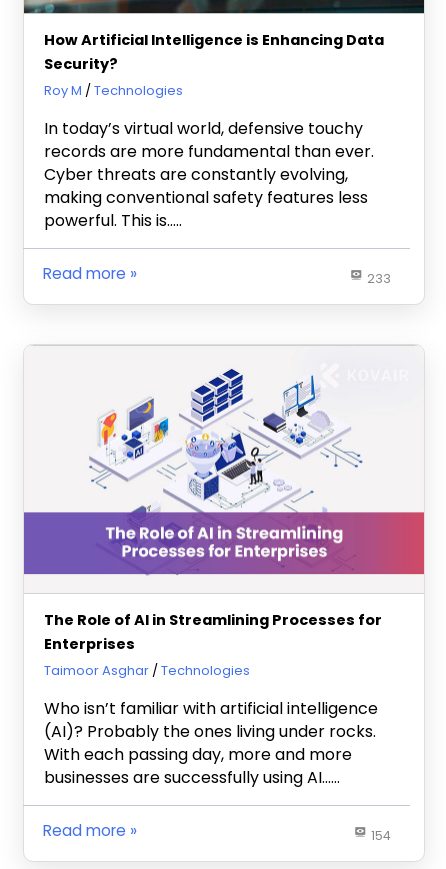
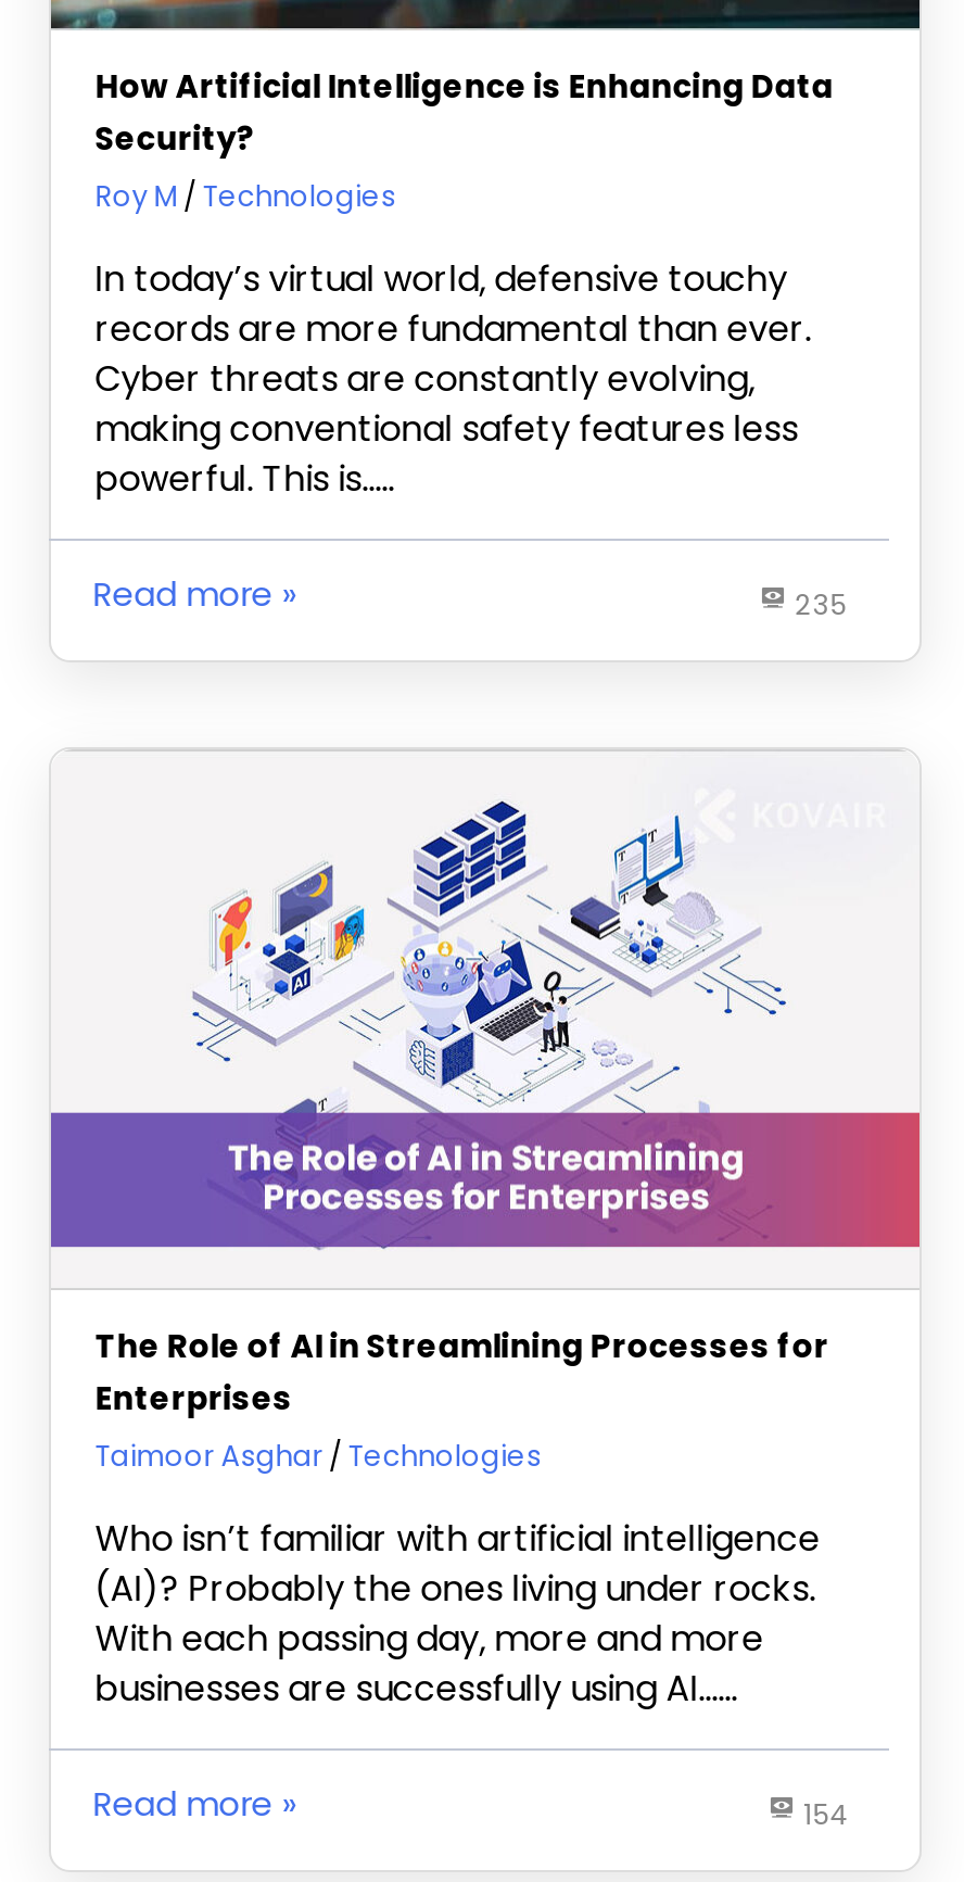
[367,270,391,287] 233 -> [795,586,847,622] 235

